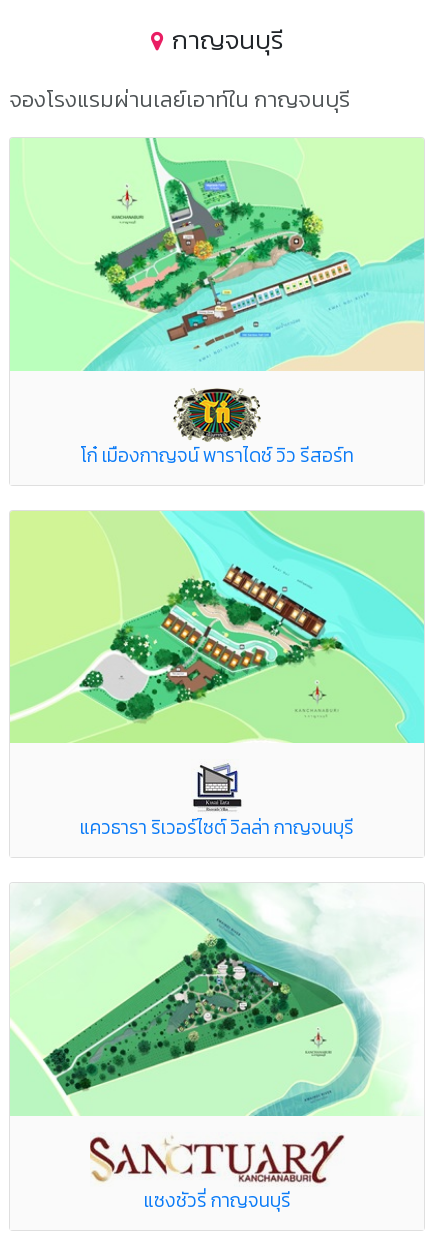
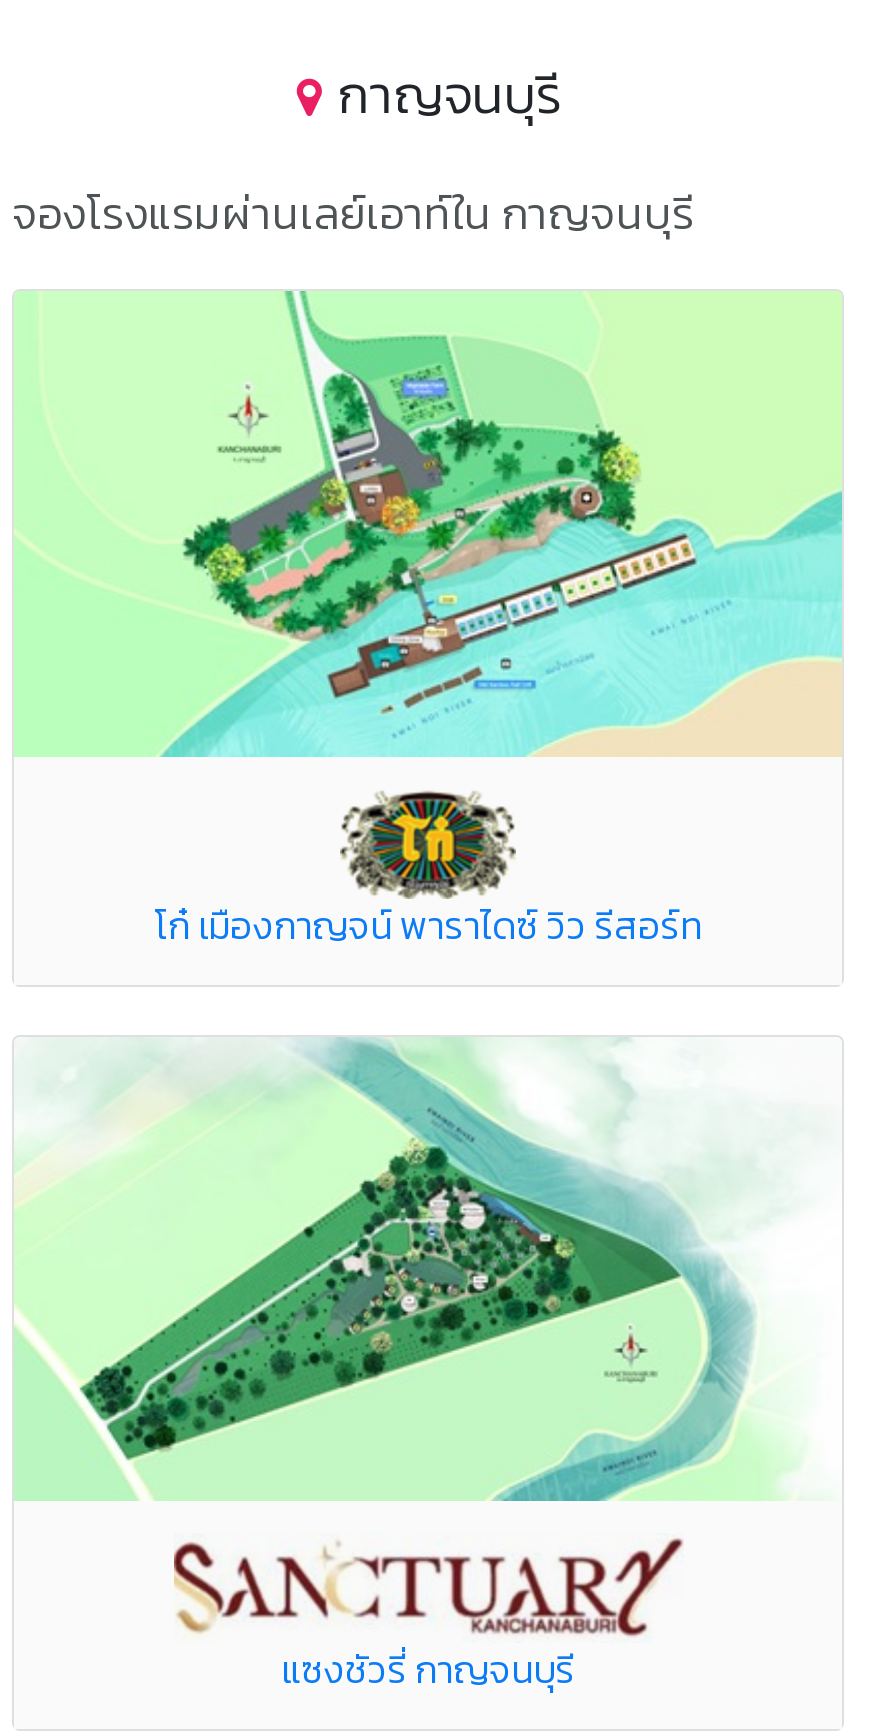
[11,511,425,744] [image] -> none
[80,763,354,842] [image] | แควธารา ริเวอร์ไซต์ วิลล่า กาญจนบุรี -> none

